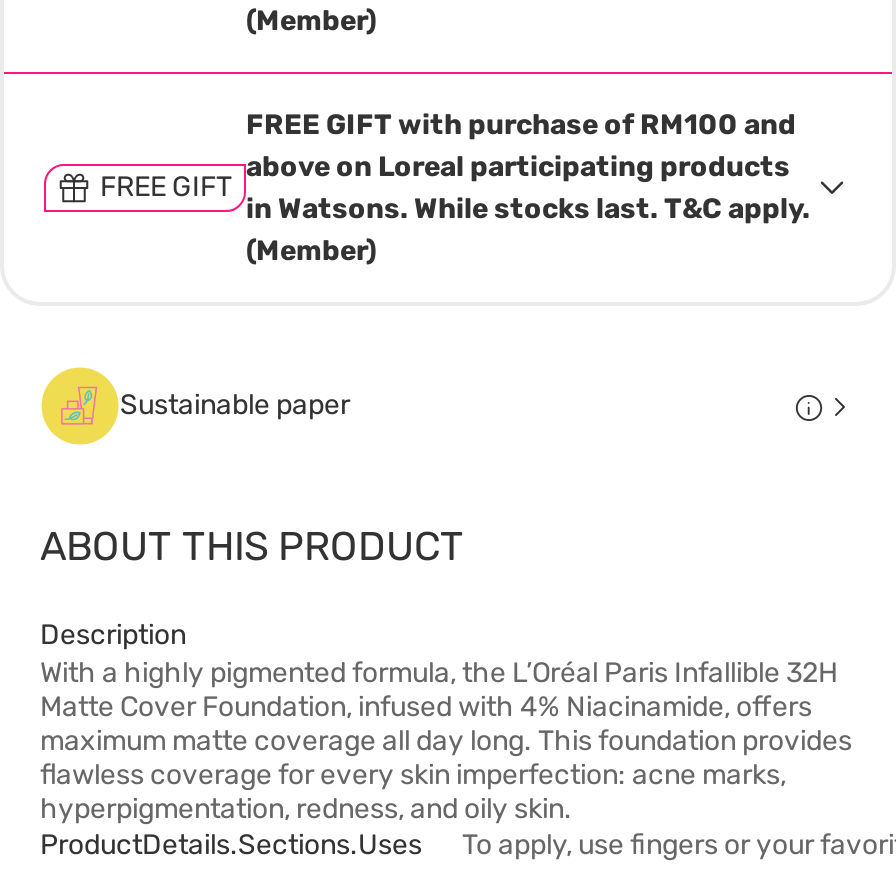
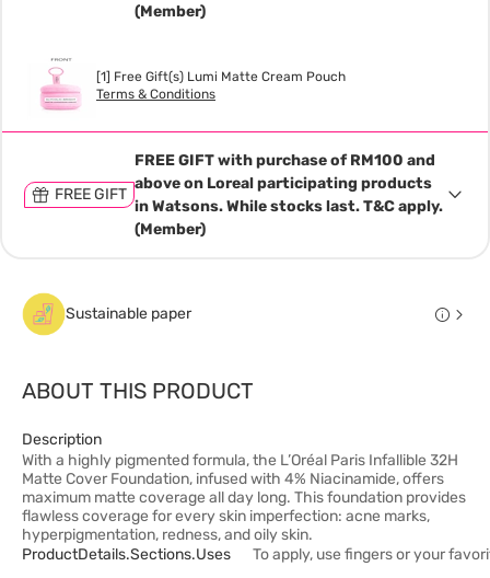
none -> [39,58,346,112] [image] | [1] Free Gift(s) Lumi Matte Cream Pouch | Terms & Conditions

